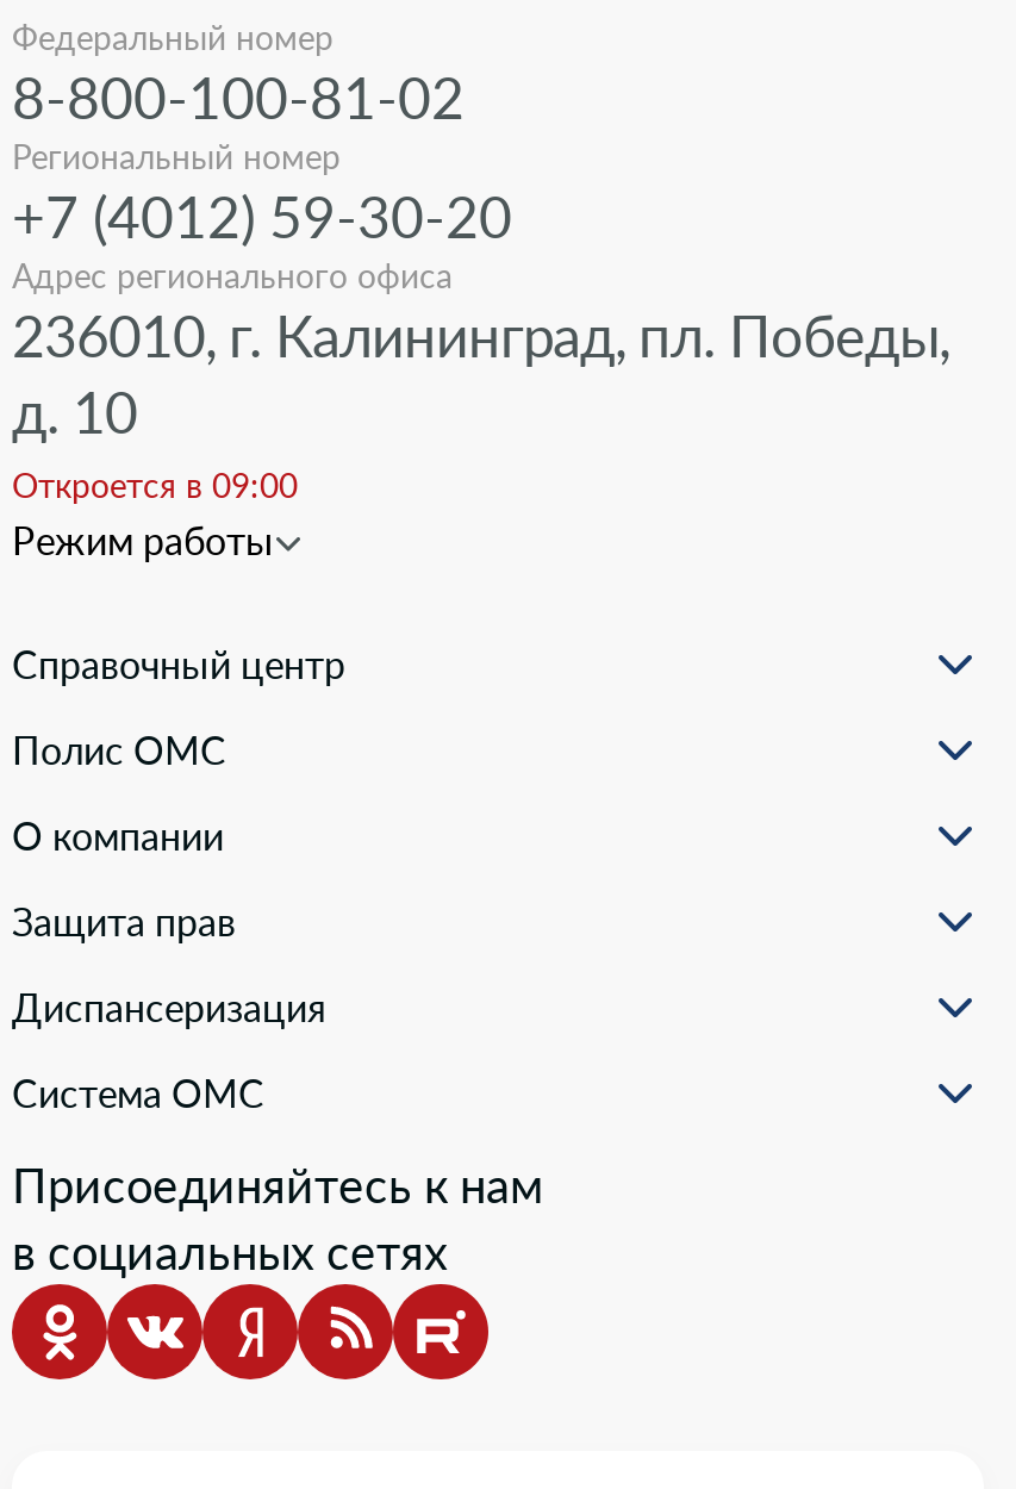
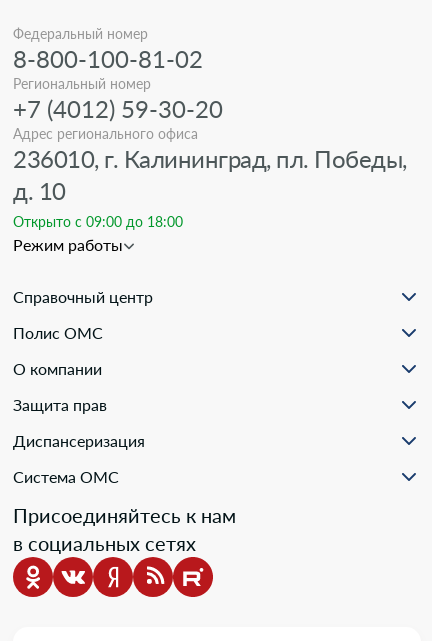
[12,464,298,504] Откроется в 09:00 -> [13,213,183,230] Открыто с 09:00 до 18:00

